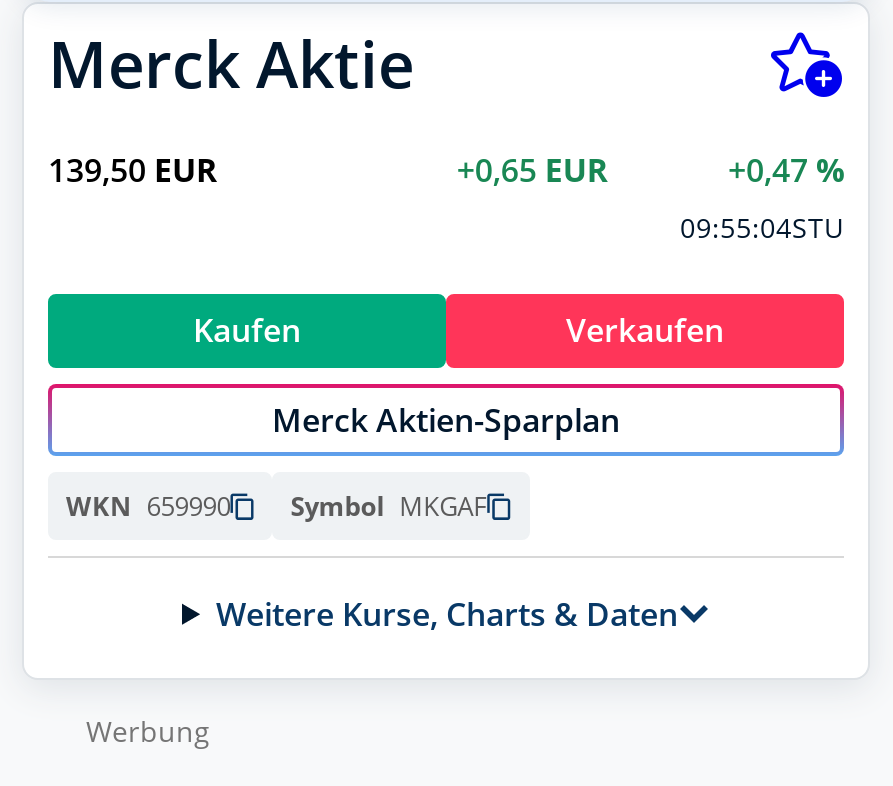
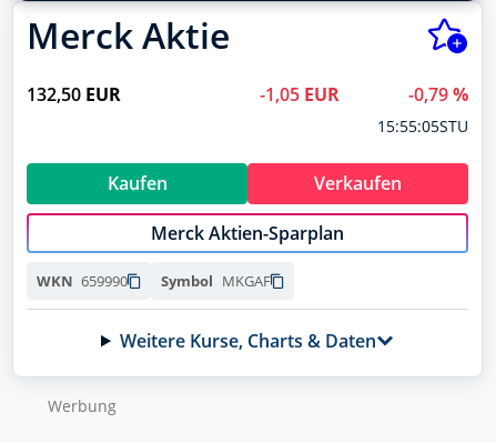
[48,148,218,192] 139,50 EUR -> [27,82,121,107] 132,50 EUR
[457,148,609,192] +0,65 EUR -> [259,82,339,107] -1,05 EUR
[728,148,844,192] +0,47 % -> [408,82,468,107] -0,79 %
[680,208,844,246] 09:55:04STU -> [377,115,468,137] 15:55:05STU

